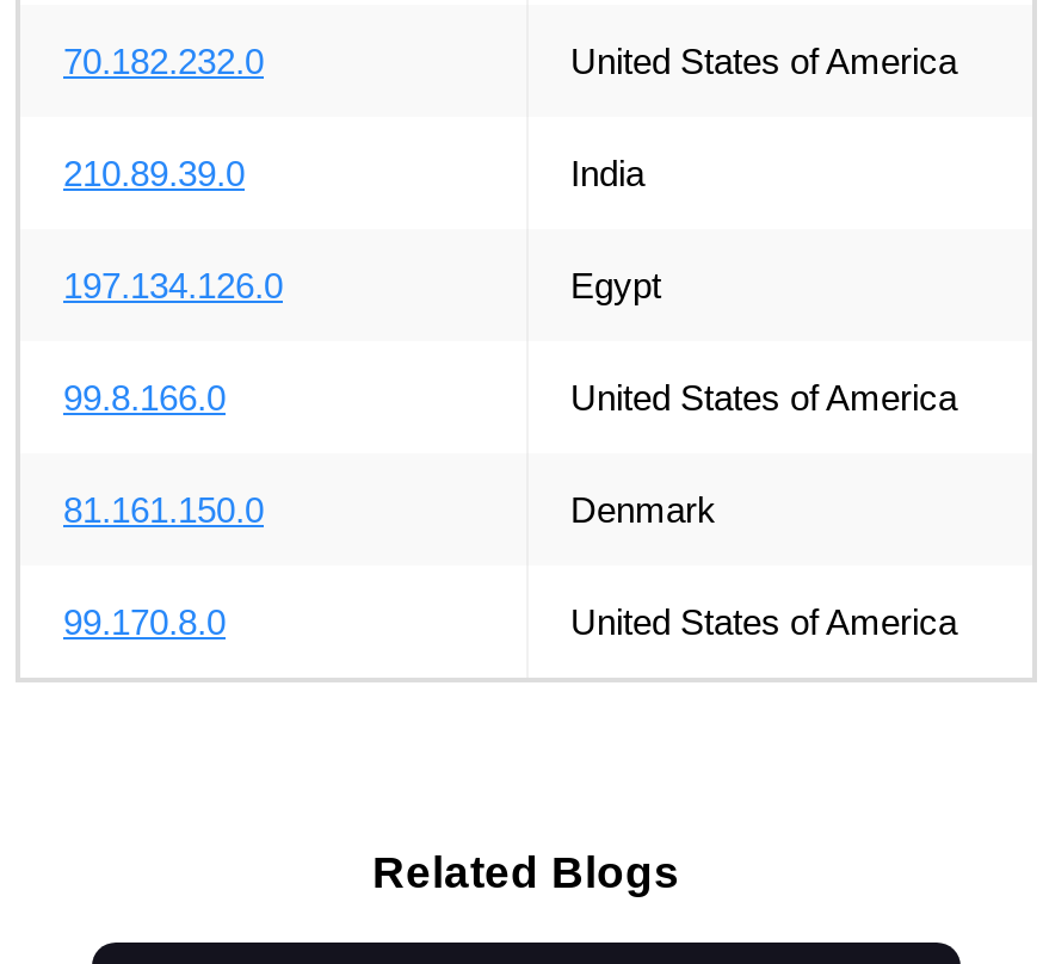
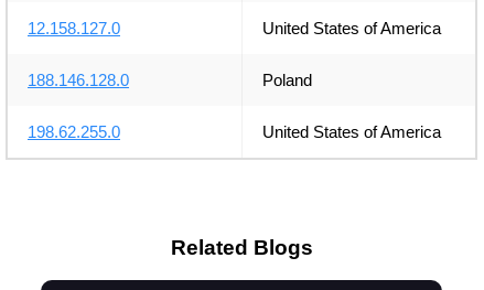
[63,40,264,81] 70.182.232.0 -> [28,19,120,37] 12.158.127.0
[63,152,957,642] 210.89.39.0 | India | 197.134.126.0 | Egypt | 99.8.166.0 | United States of America | 81.161.150.0 | Denmark | 99.170.8.0 -> [28,70,311,141] 188.146.128.0 | Poland | 198.62.255.0

